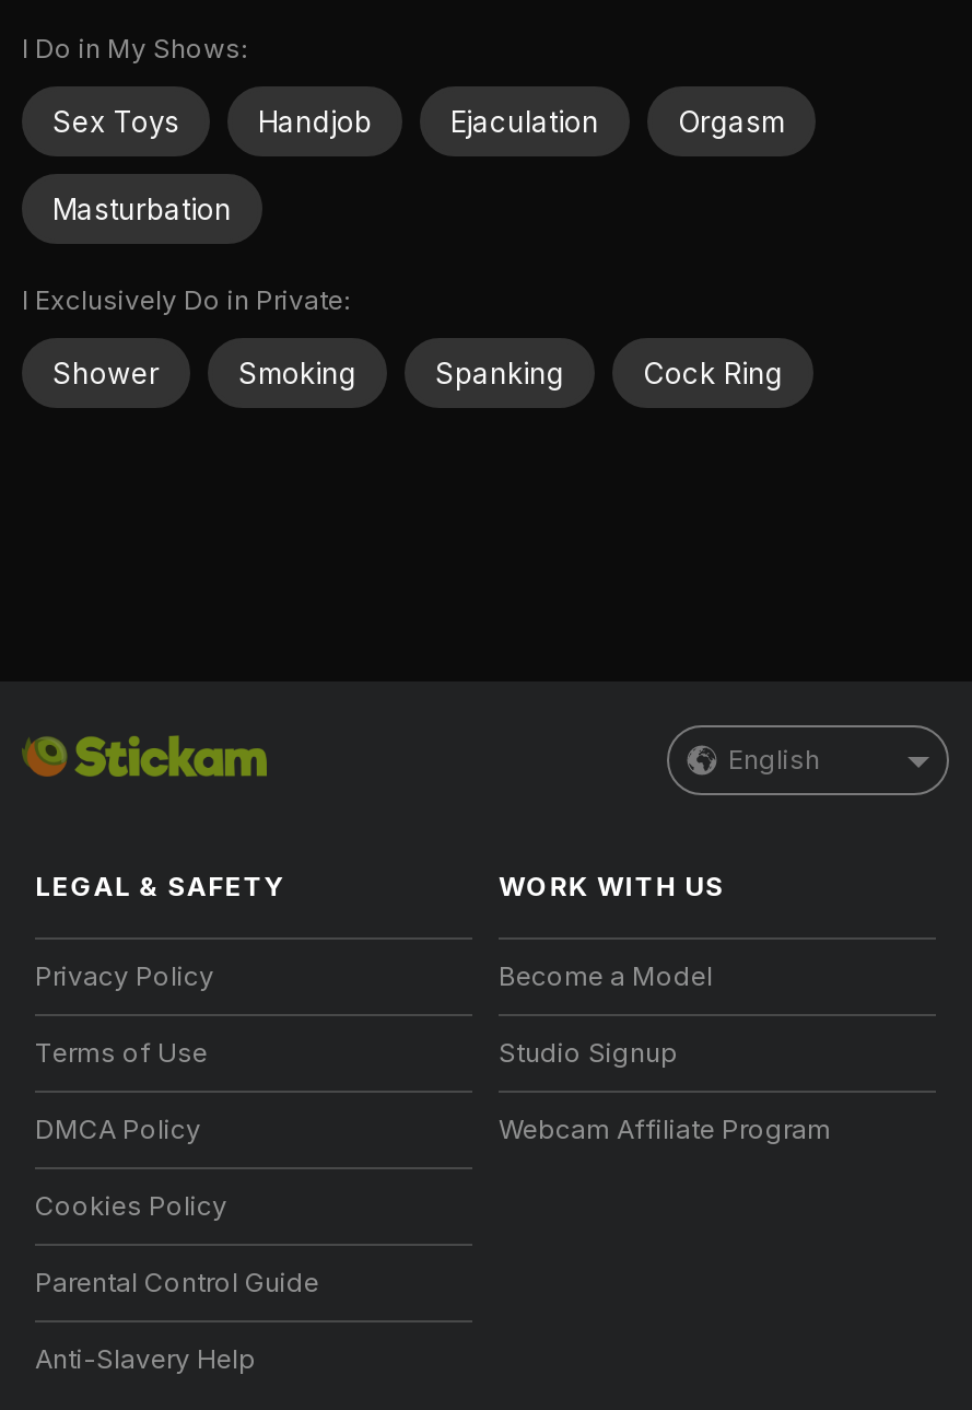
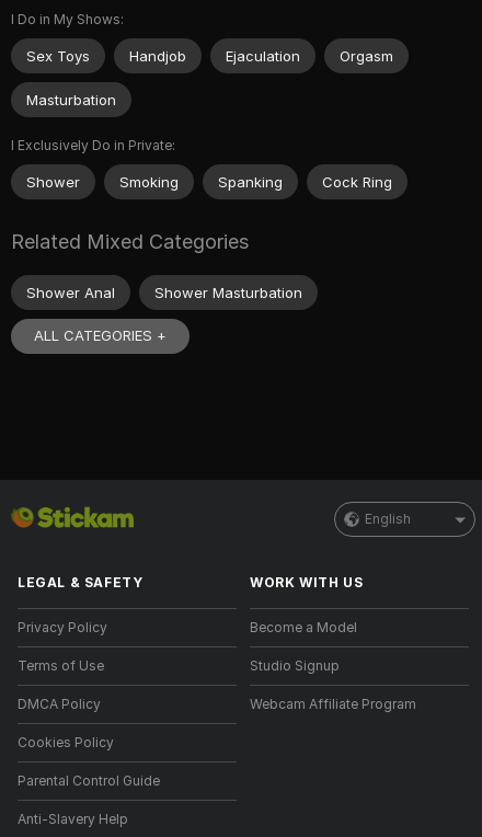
none -> [11,230,302,344] Related Mixed Categories | Shower Anal | Shower Masturbation | ALL CATEGORIES +

